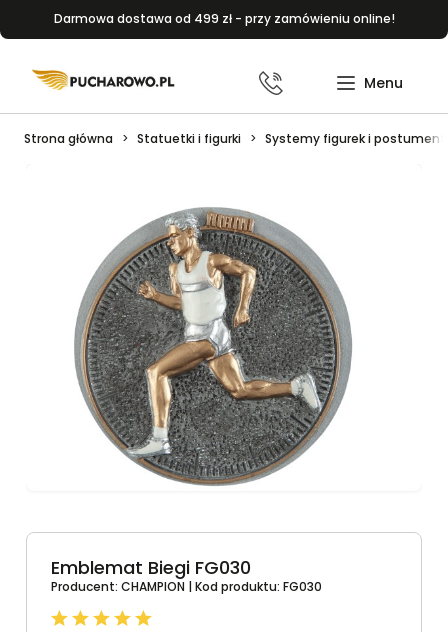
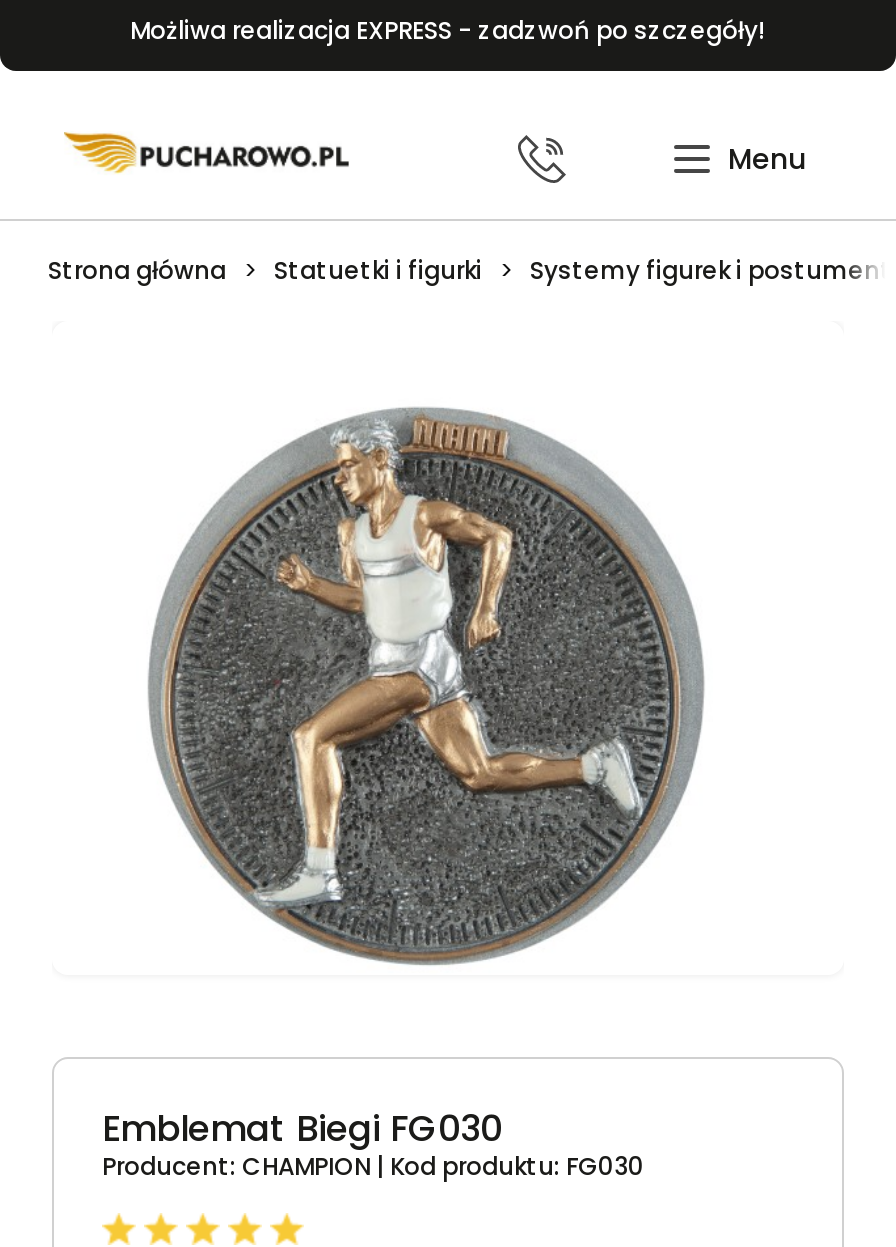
[53,10,394,27] Darmowa dostawa od 499 zł - przy zamówieniu online! -> [130,13,766,47] Możliwa realizacja EXPRESS - zadzwoń po szczegóły!

